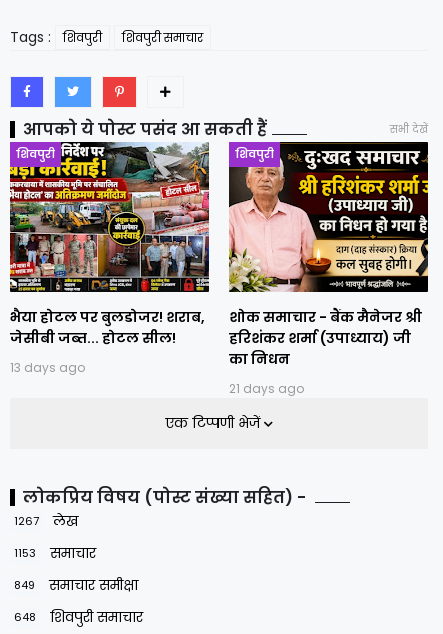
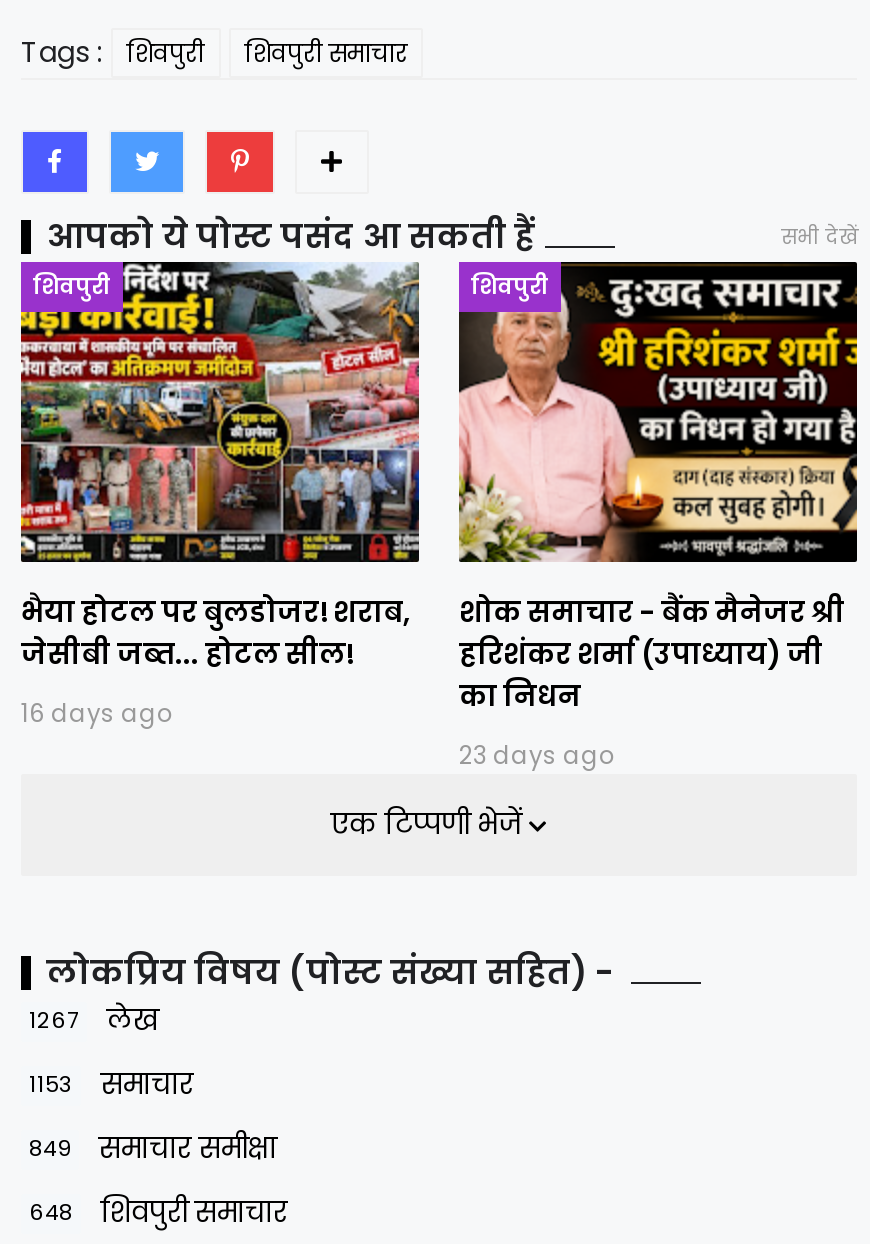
[10,359,85,376] 13 days ago -> [21,696,173,730] 16 days ago
[229,380,304,397] 21 days ago -> [459,738,615,772] 23 days ago

